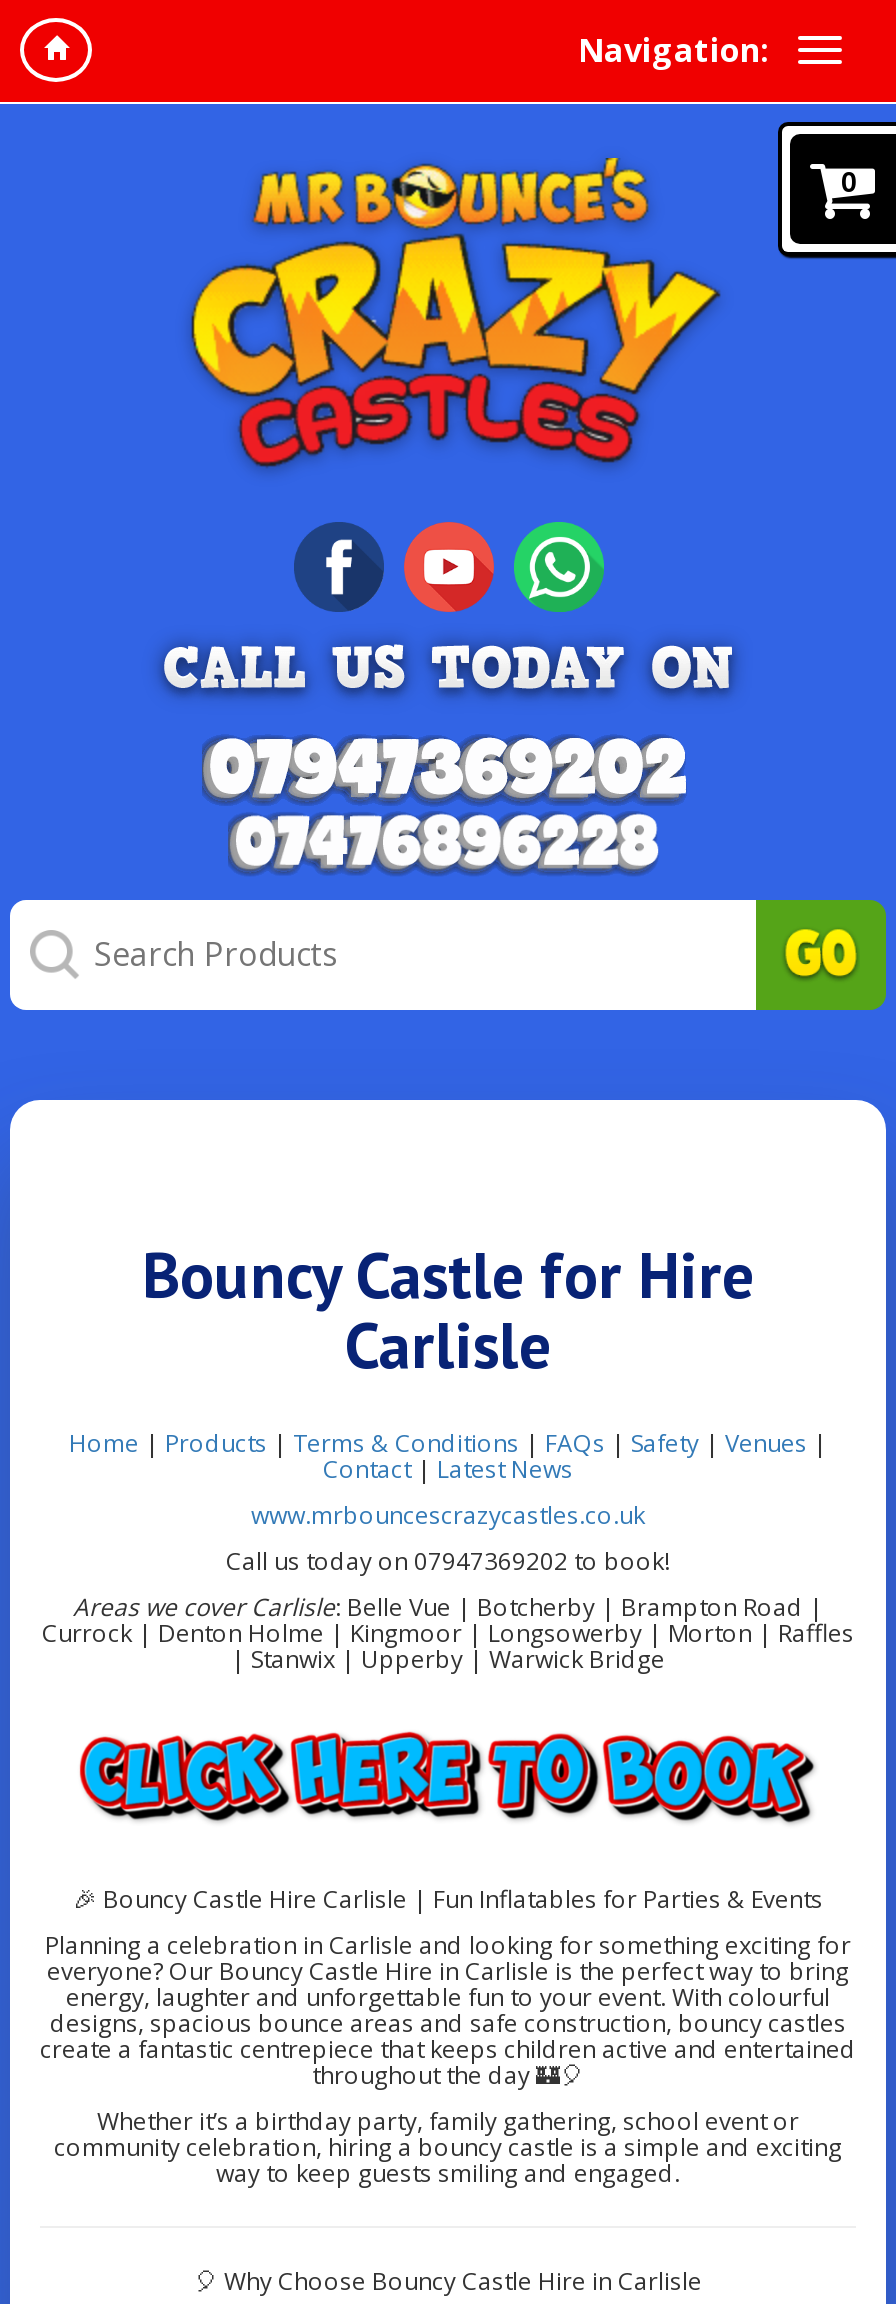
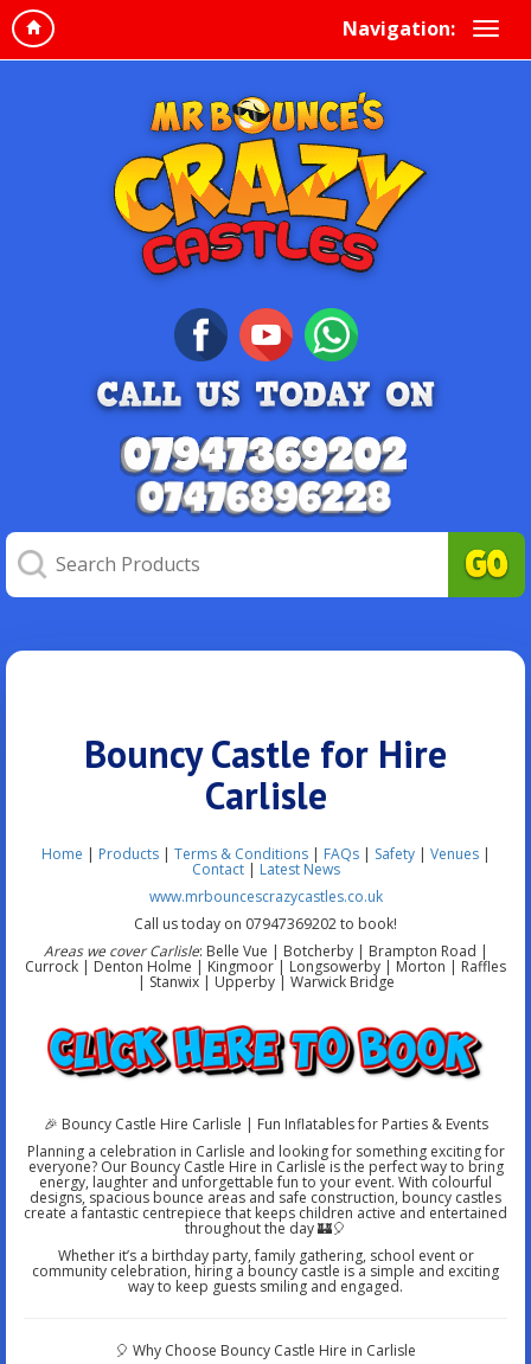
[776,120,890,260] [image] | 0 -> none

